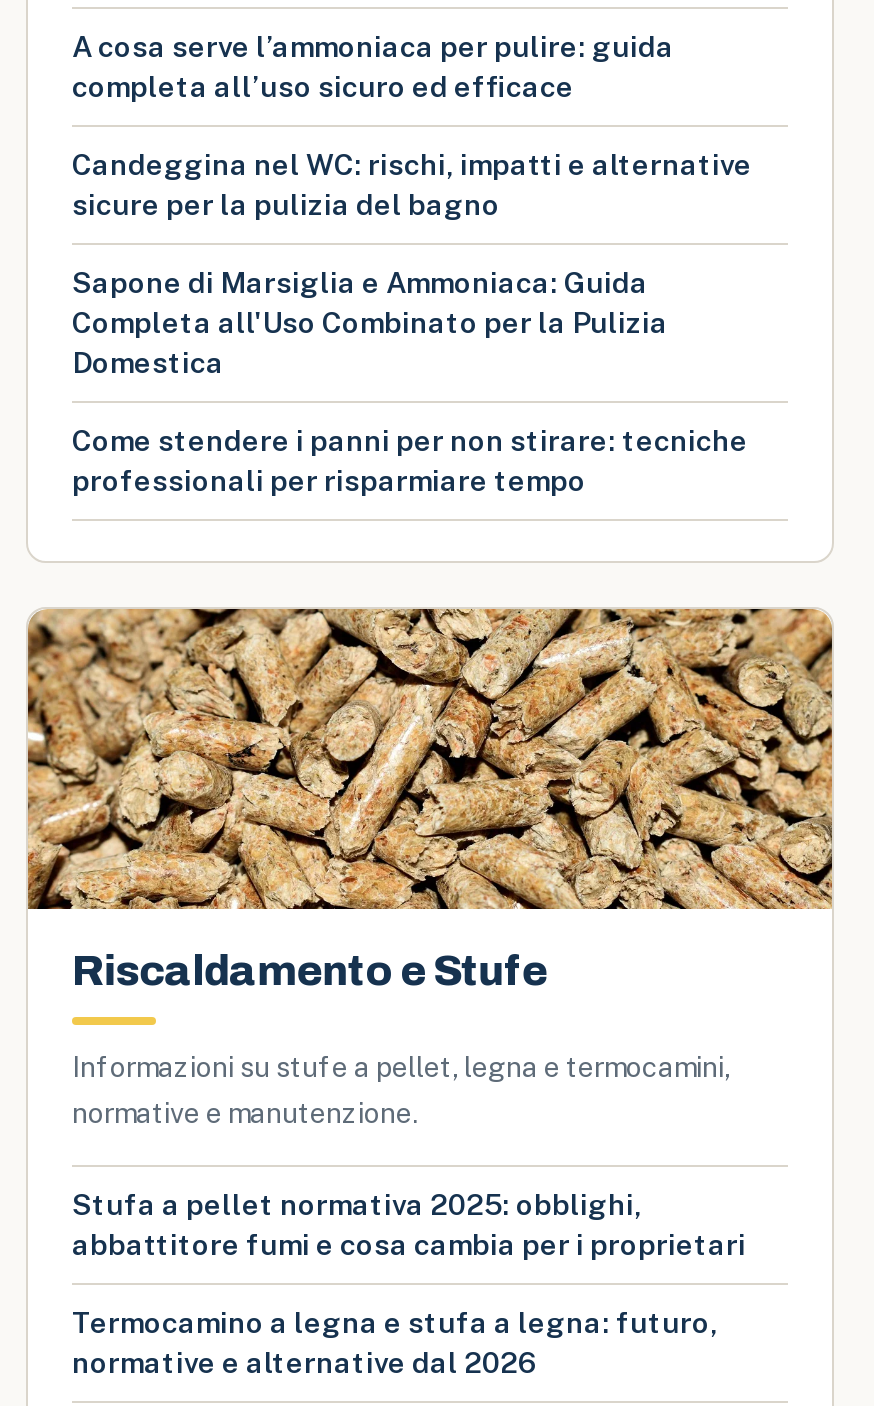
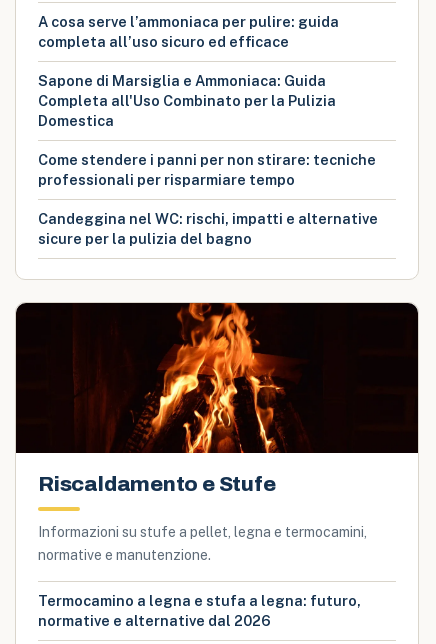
moved [72,147,752,221] -> [38,210,378,247]: Candeggina nel WC: rischi, impatti e alternative | sicure per la pulizia del bagno
[26,607,834,911] [image] -> [15,302,419,454] [image]
[72,1187,746,1261] Stufa a pellet normativa 2025: obblighi, | abbattitore fumi e cosa cambia per i proprietari -> none

